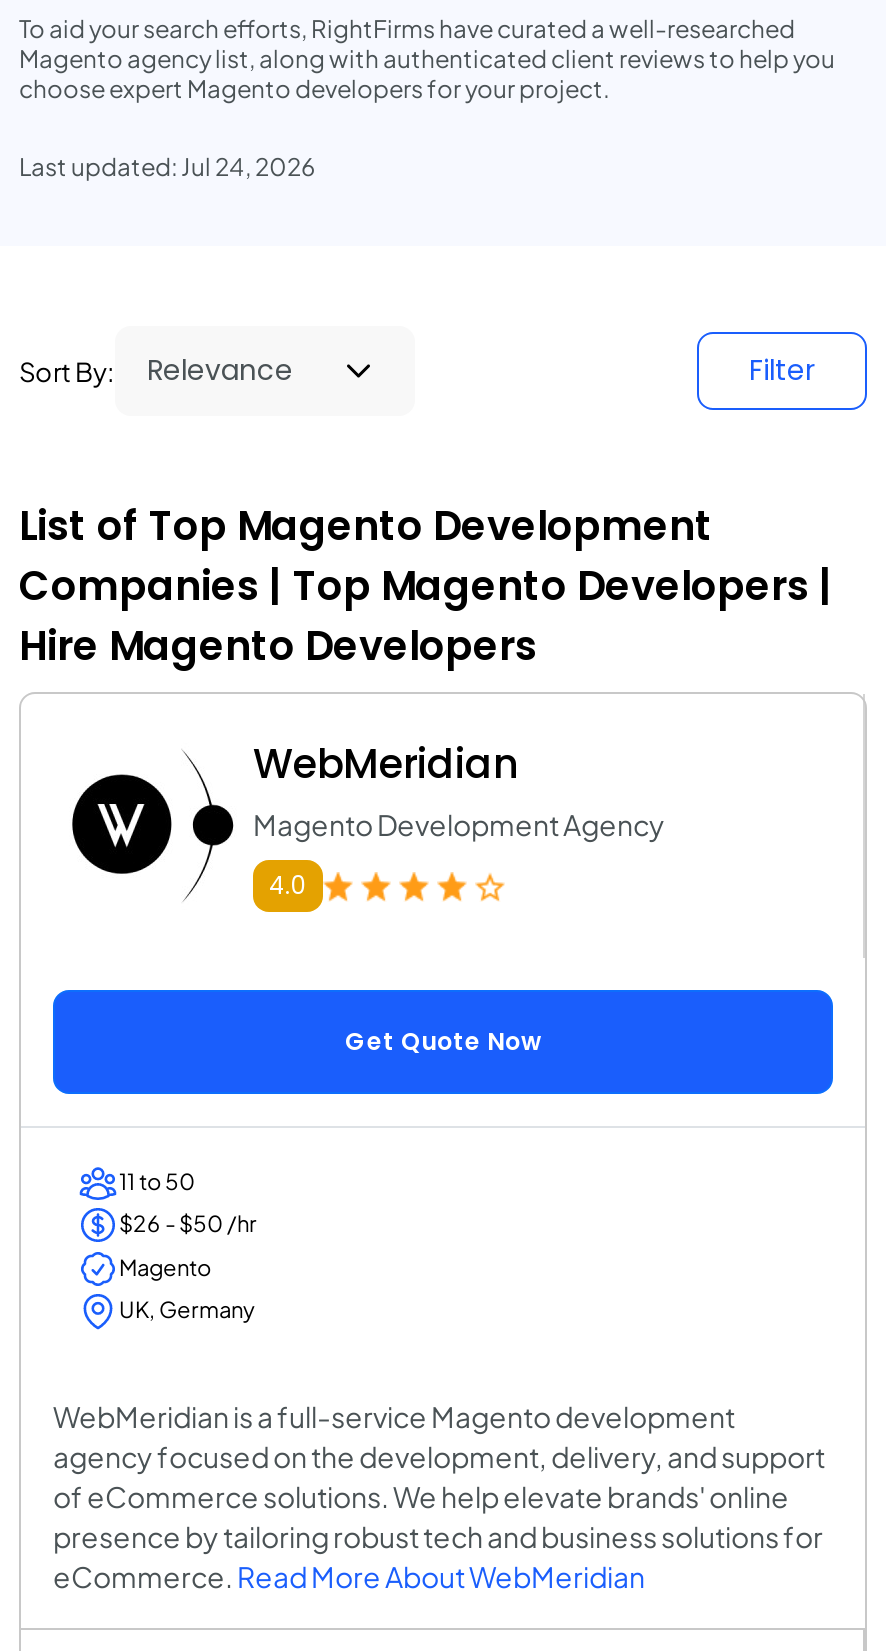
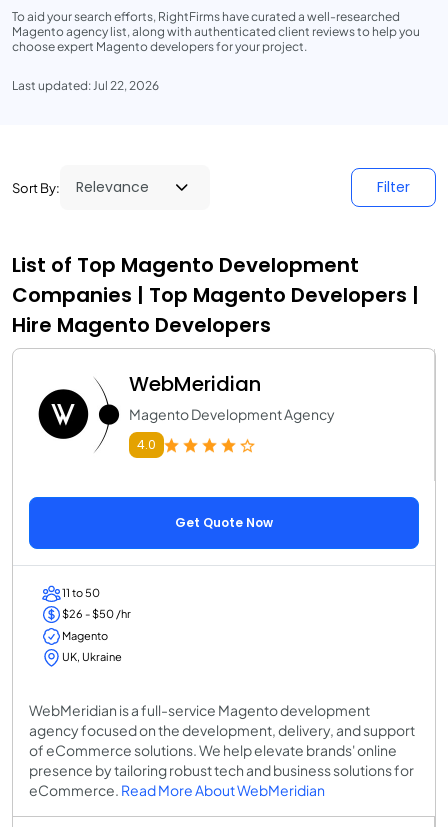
[19,152,315,182] Last updated: Jul 24, 2026 -> [12,78,159,93] Last updated: Jul 22, 2026
[119,1297,255,1323] UK, Germany -> [62,650,122,663] UK, Ukraine

